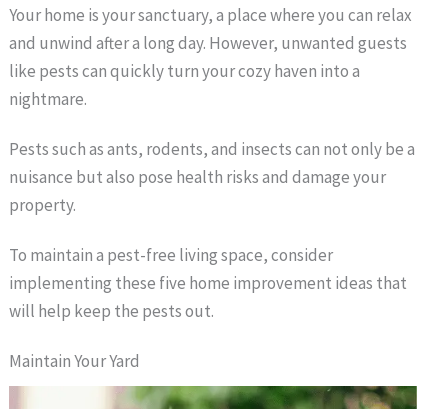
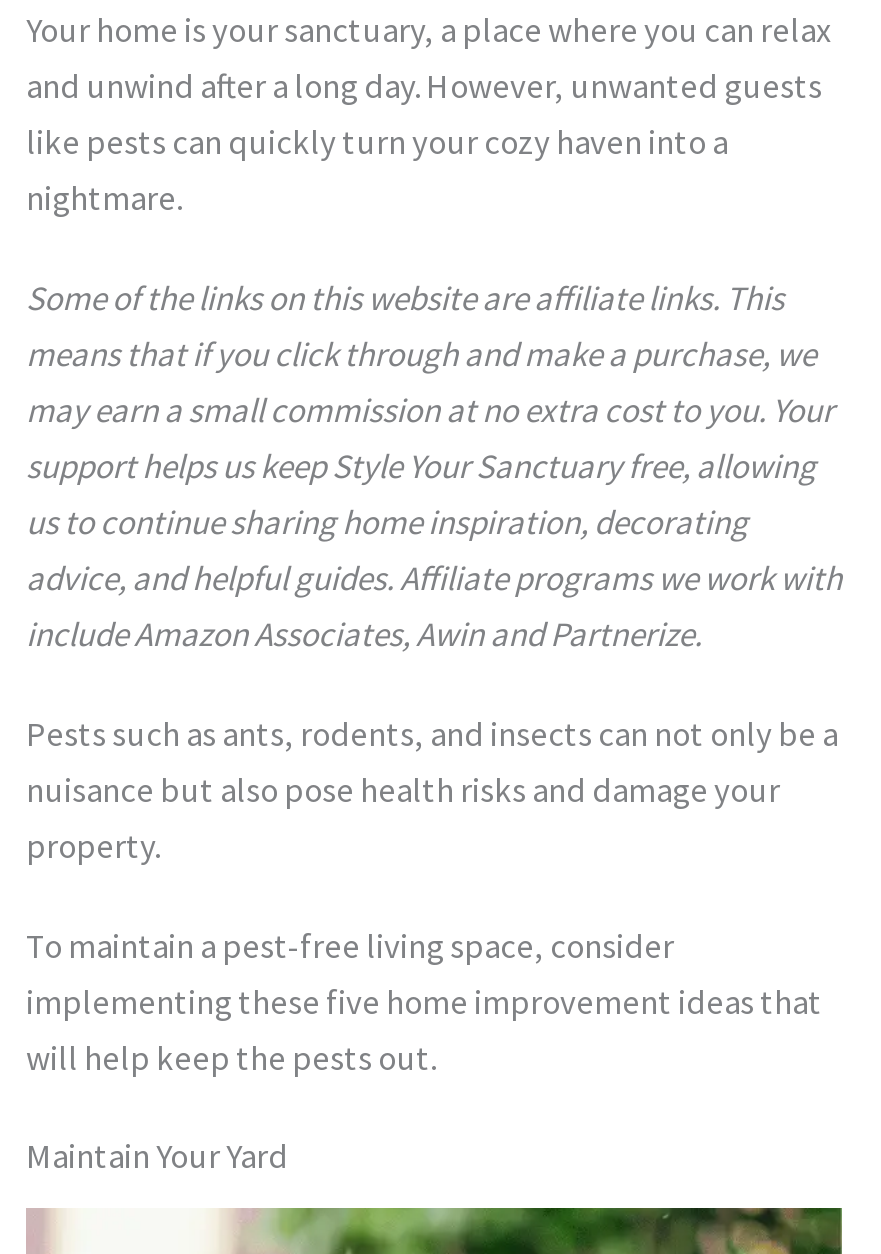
none -> [26,276,842,656] Some of the links on this website are affiliate links. This | means that if you click through and make a purchase, we | may earn a small commission at no extra cost to you. Your | support helps us keep Style Your Sanctuary free, allowing | us to continue sharing home inspiration, decorating | advice, and helpful guides. Affiliate programs we work with | include Amazon Associates, Awin and Partnerize.

